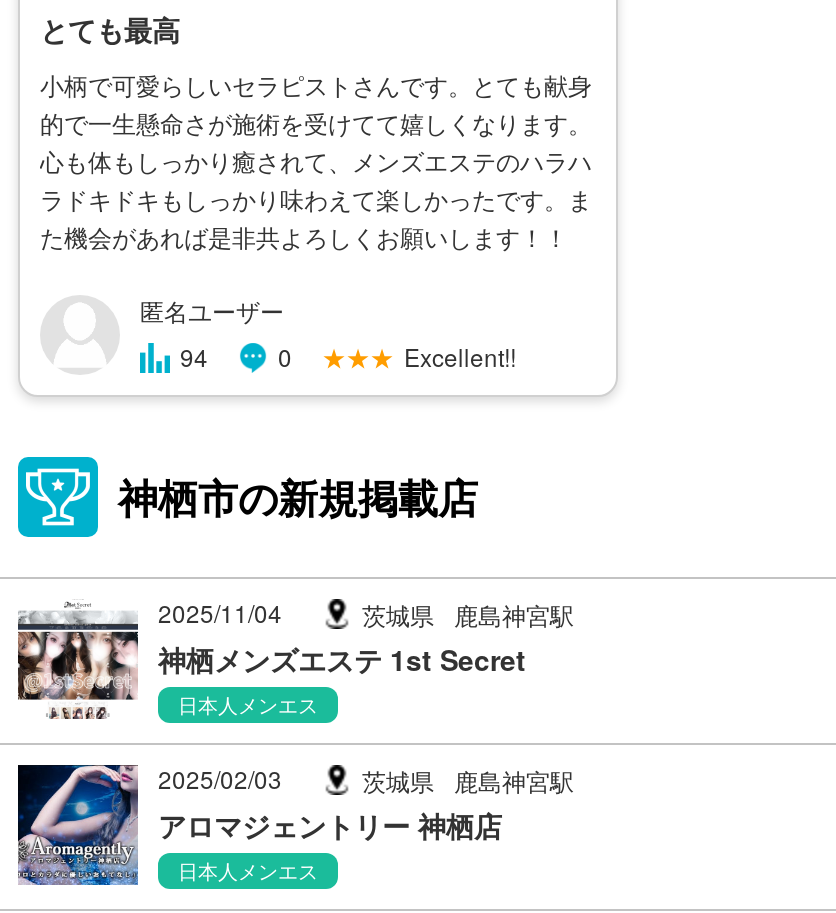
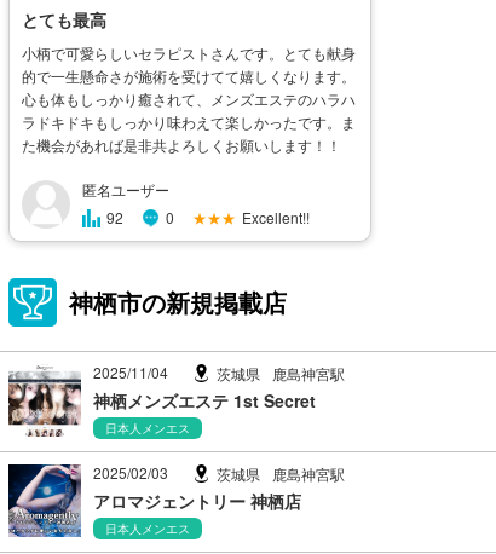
[180,339,208,373] 94 -> [106,207,123,227] 92

